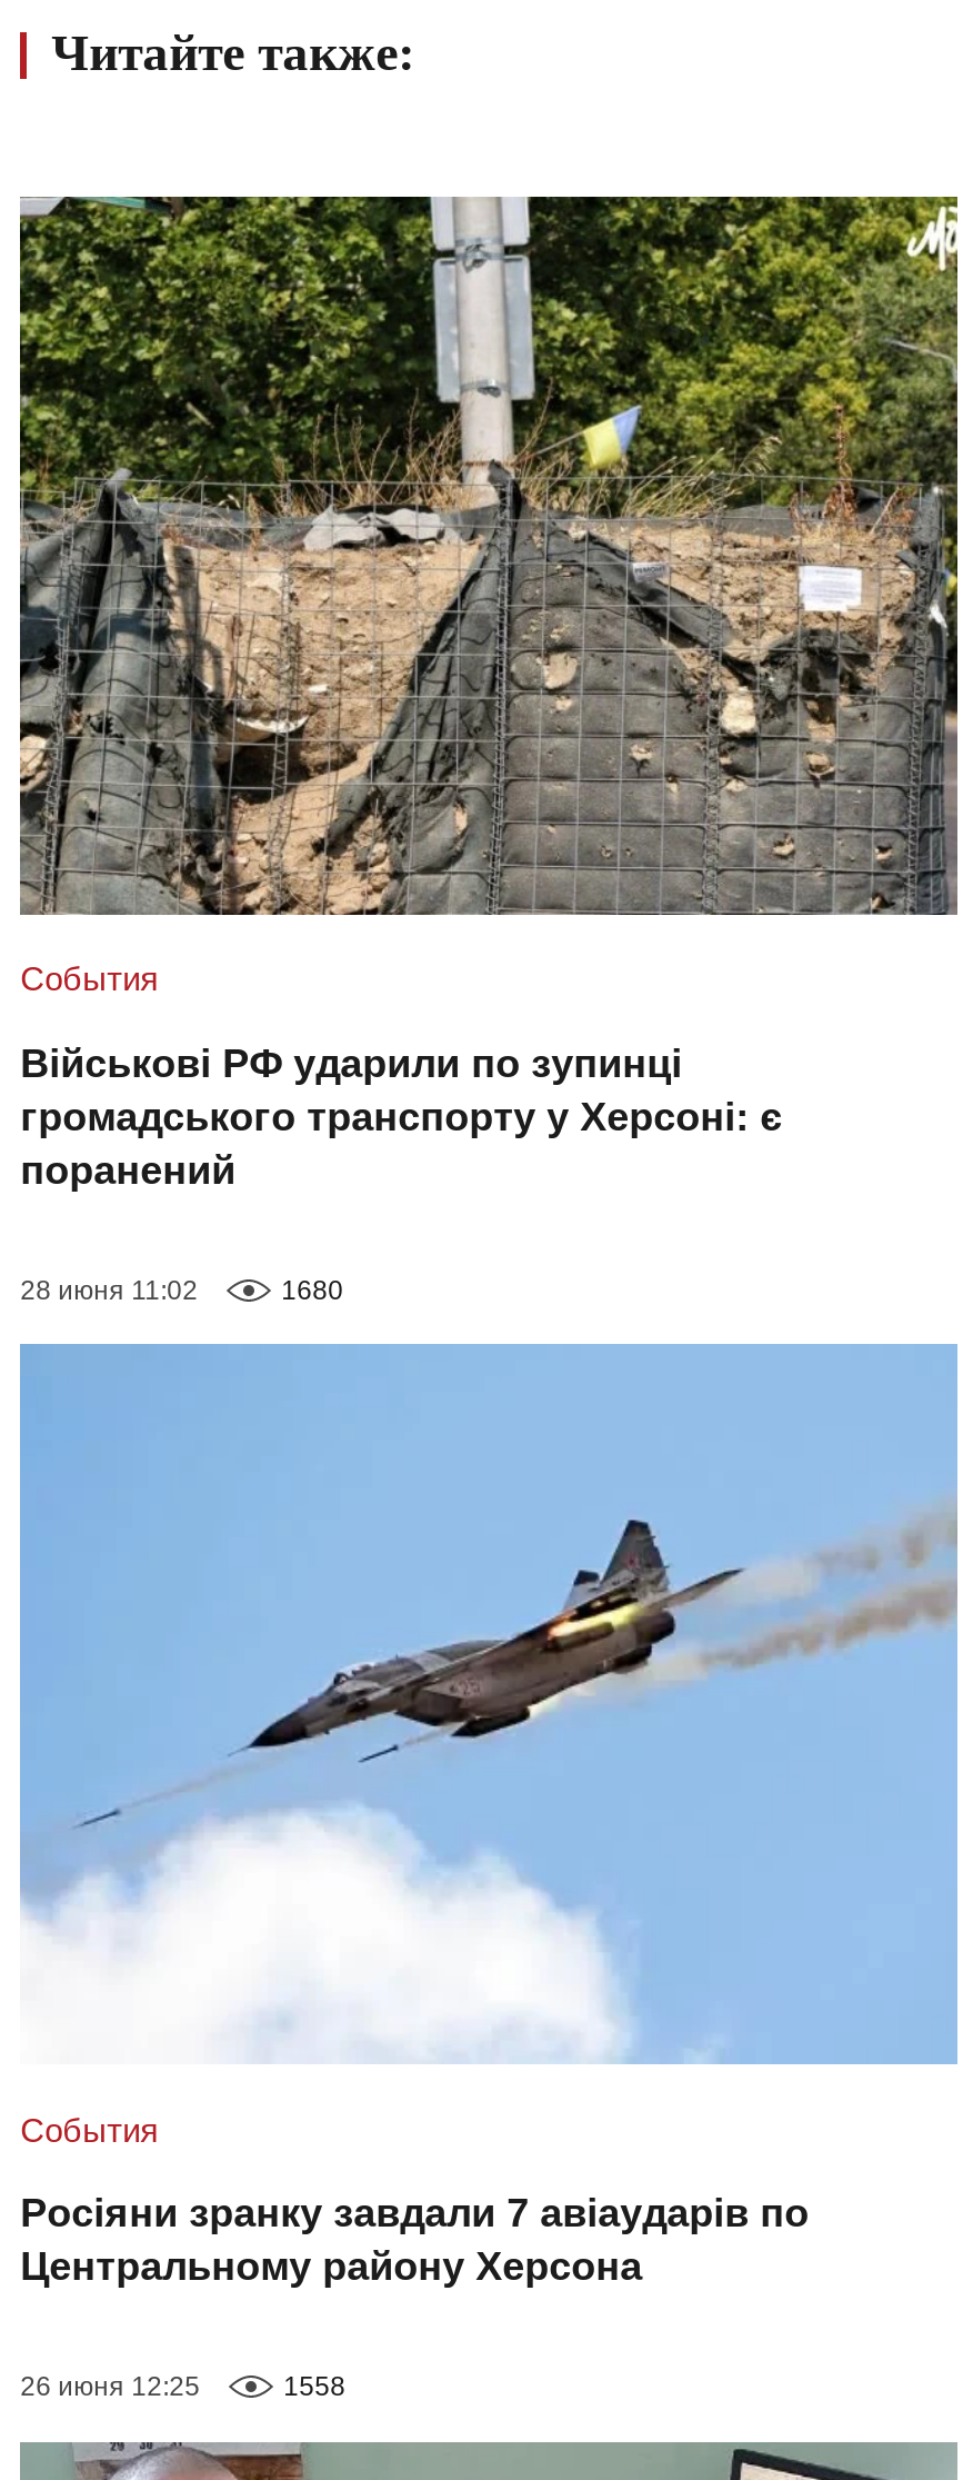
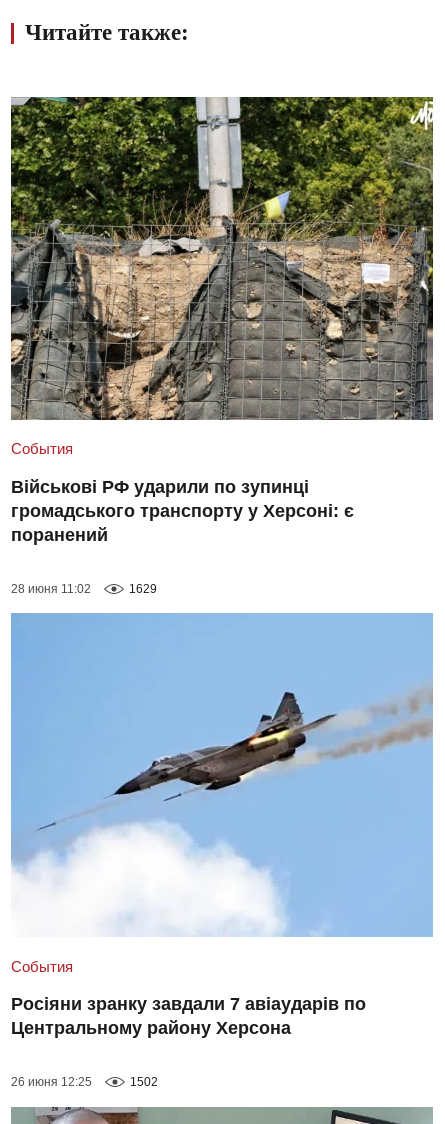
[281,1275,343,1306] 1680 -> [129,582,157,596] 1629
[283,2371,346,2402] 1558 -> [130,1075,158,1089] 1502

